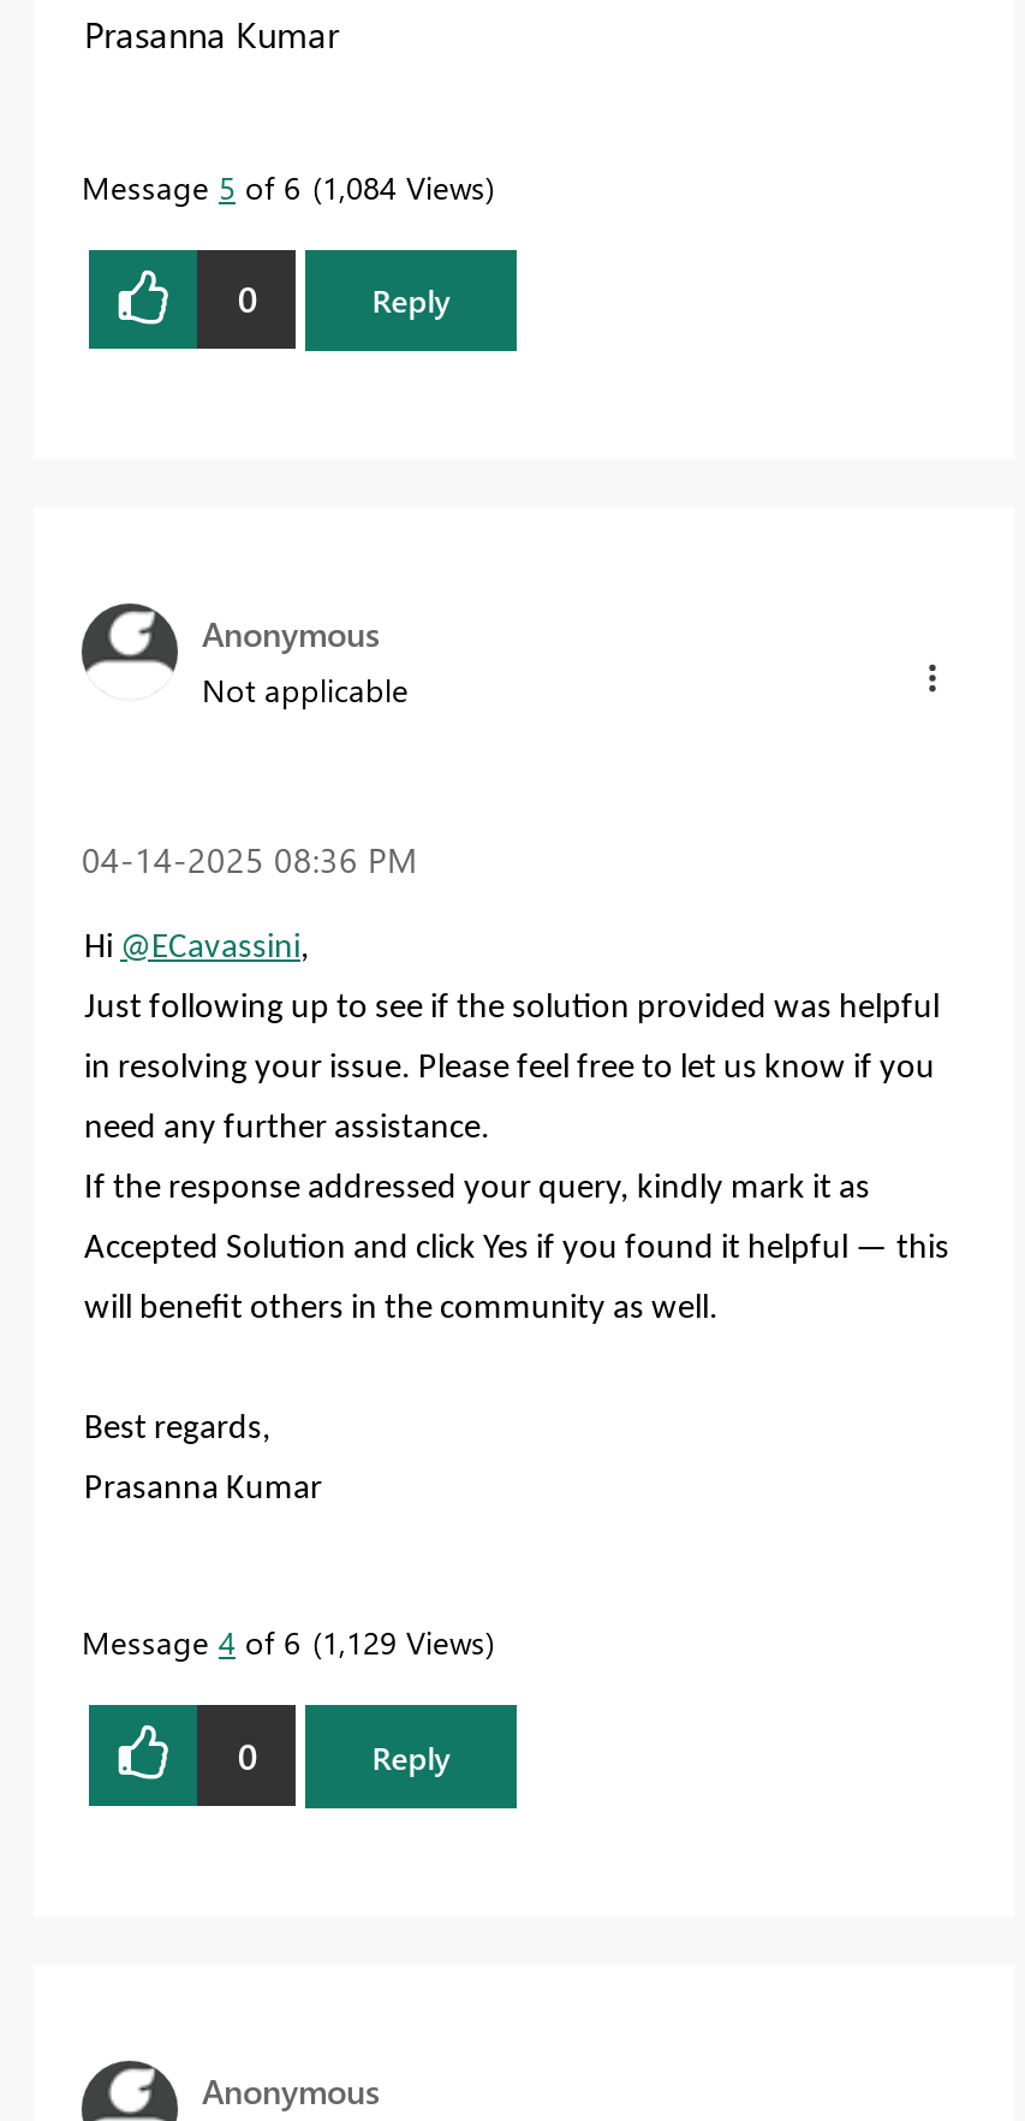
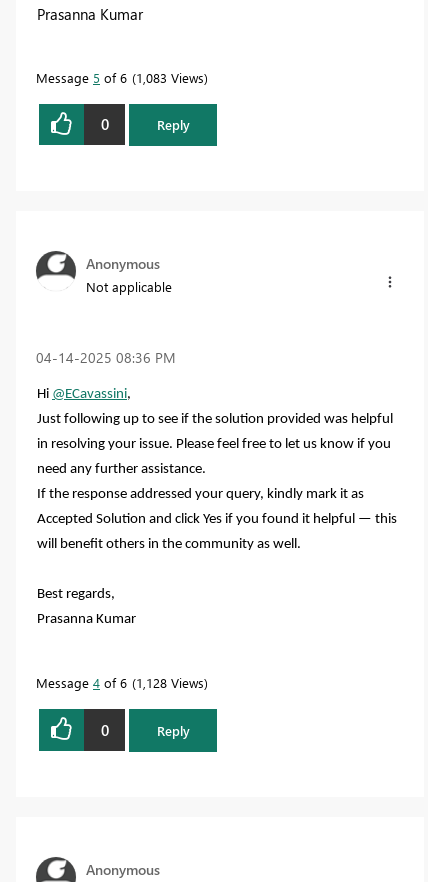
[82,166,485,207] Message 5 of 6 1,084 Views -> [36,69,204,86] Message 5 of 6 1,083 Views
[82,1622,485,1662] Message 4 of 6 1,129 Views -> [36,674,204,691] Message 4 of 6 1,128 Views

